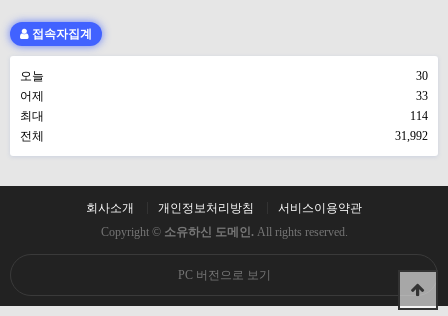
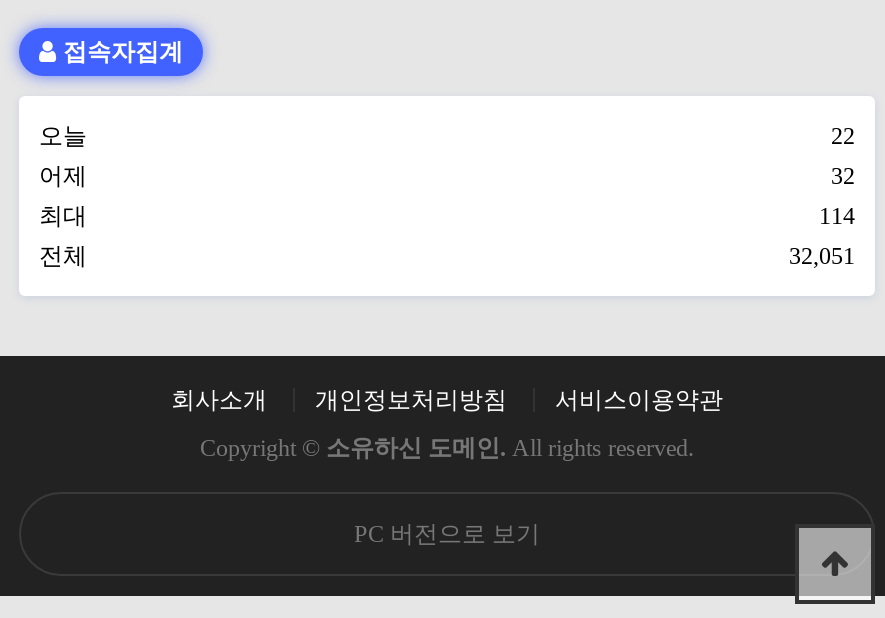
[416,69,428,83] 30 -> [831,122,855,150] 22
[416,89,428,103] 33 -> [831,162,855,190] 32
[395,129,428,143] 31,992 -> [789,242,855,270] 32,051

